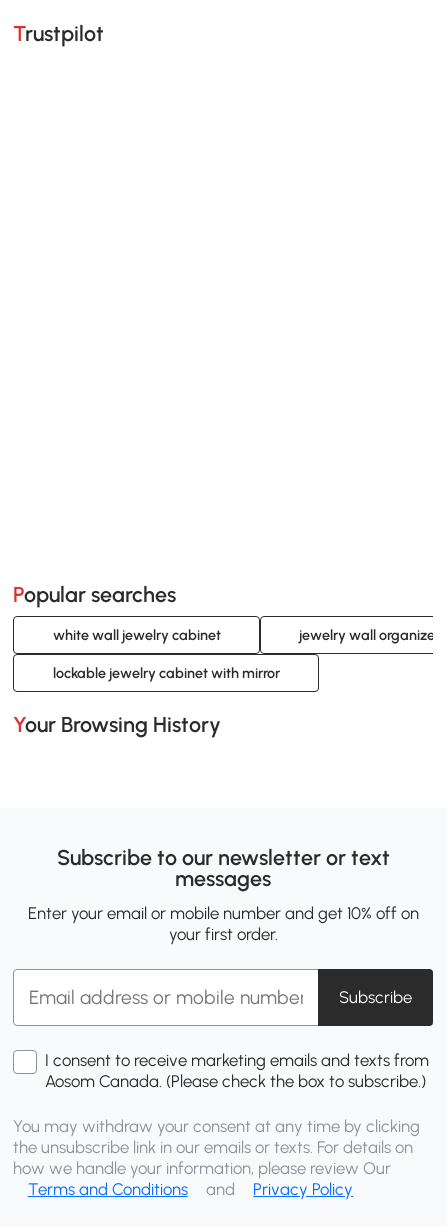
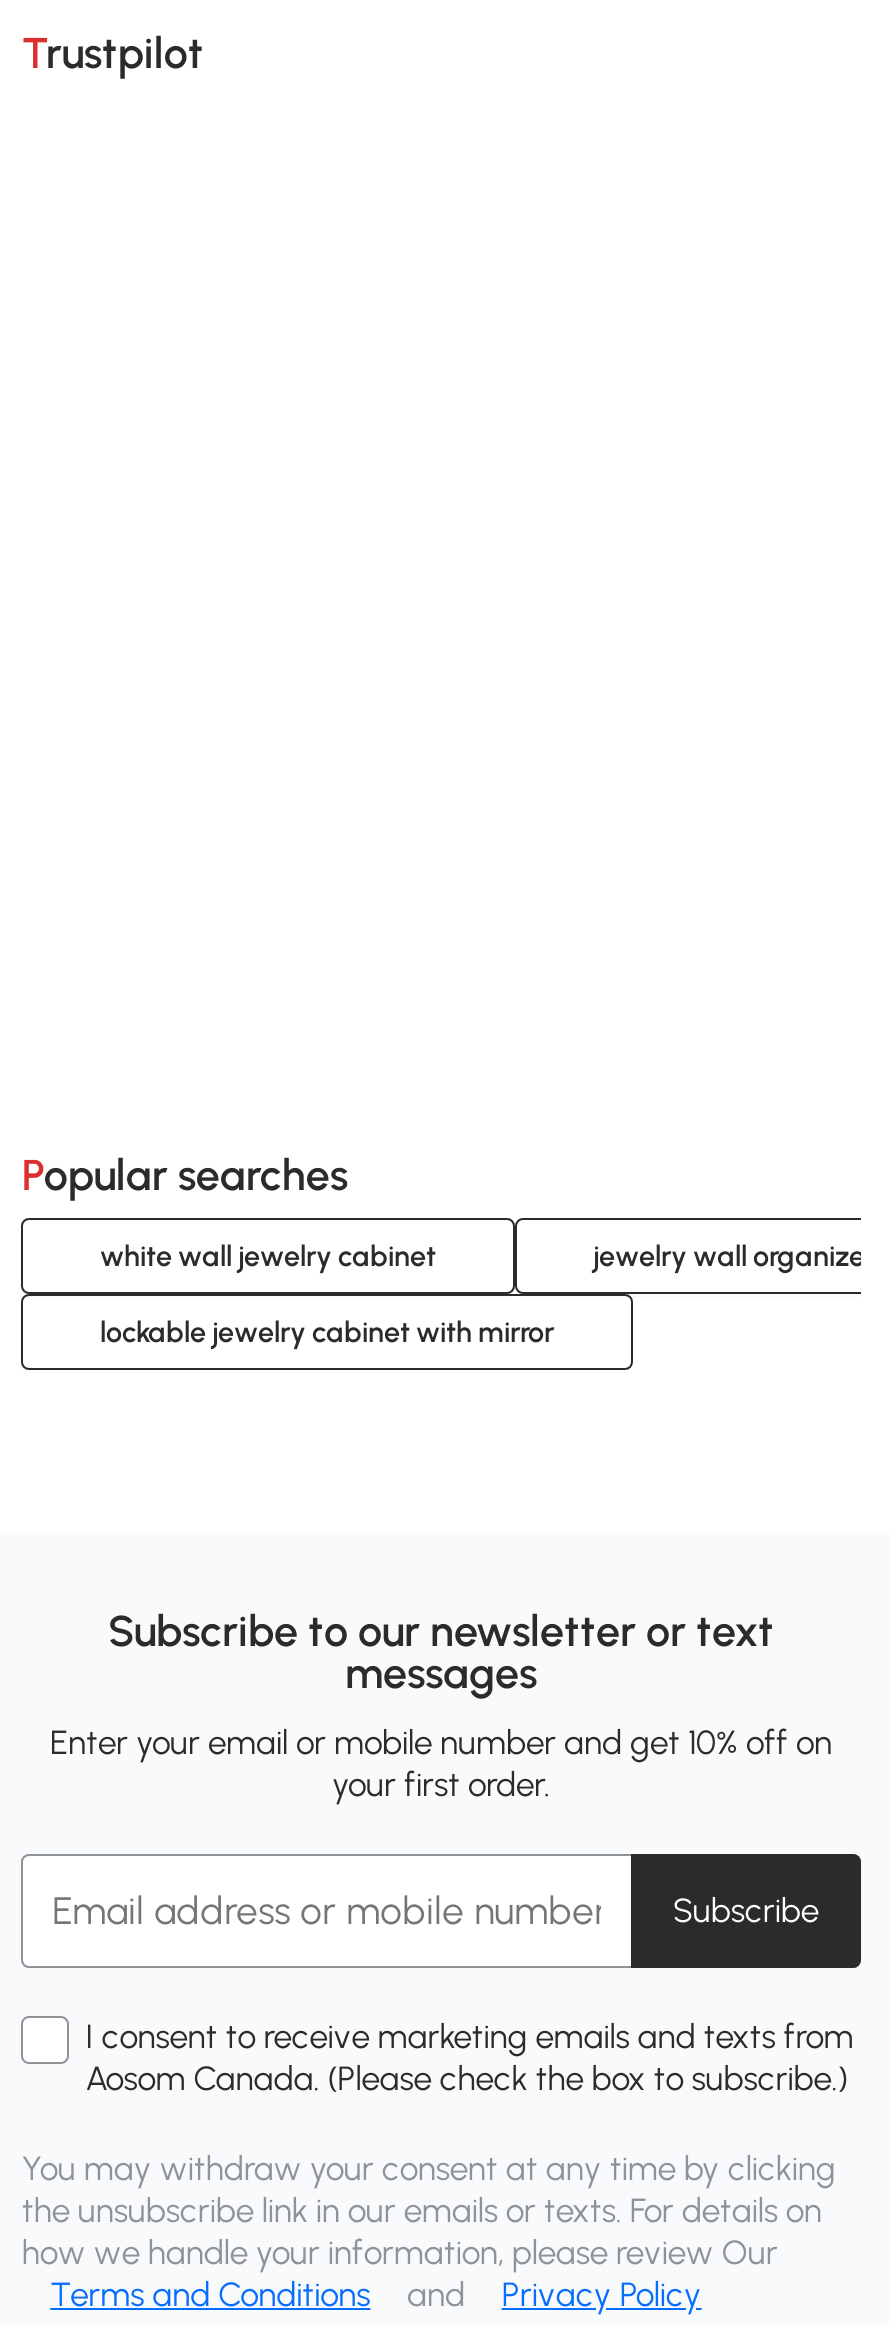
[25,712,221,737] Your Browsing History -> none

